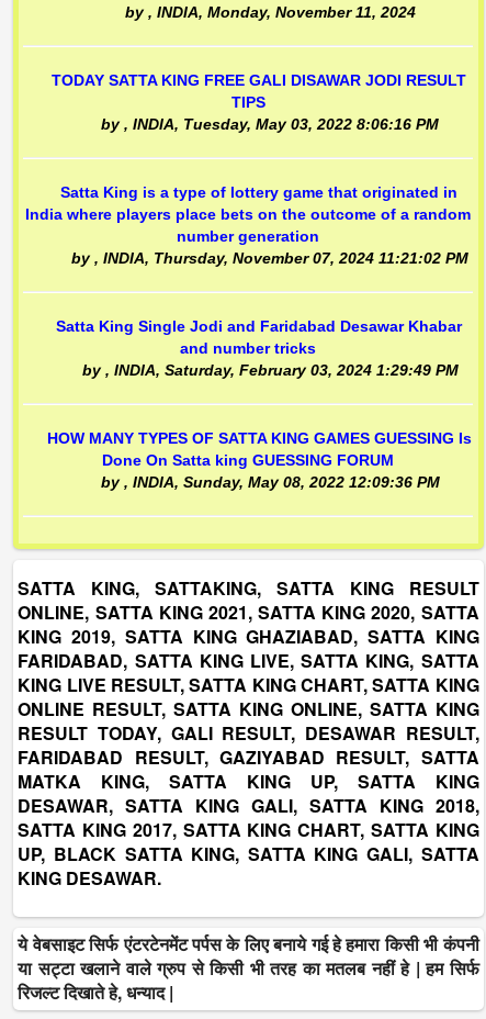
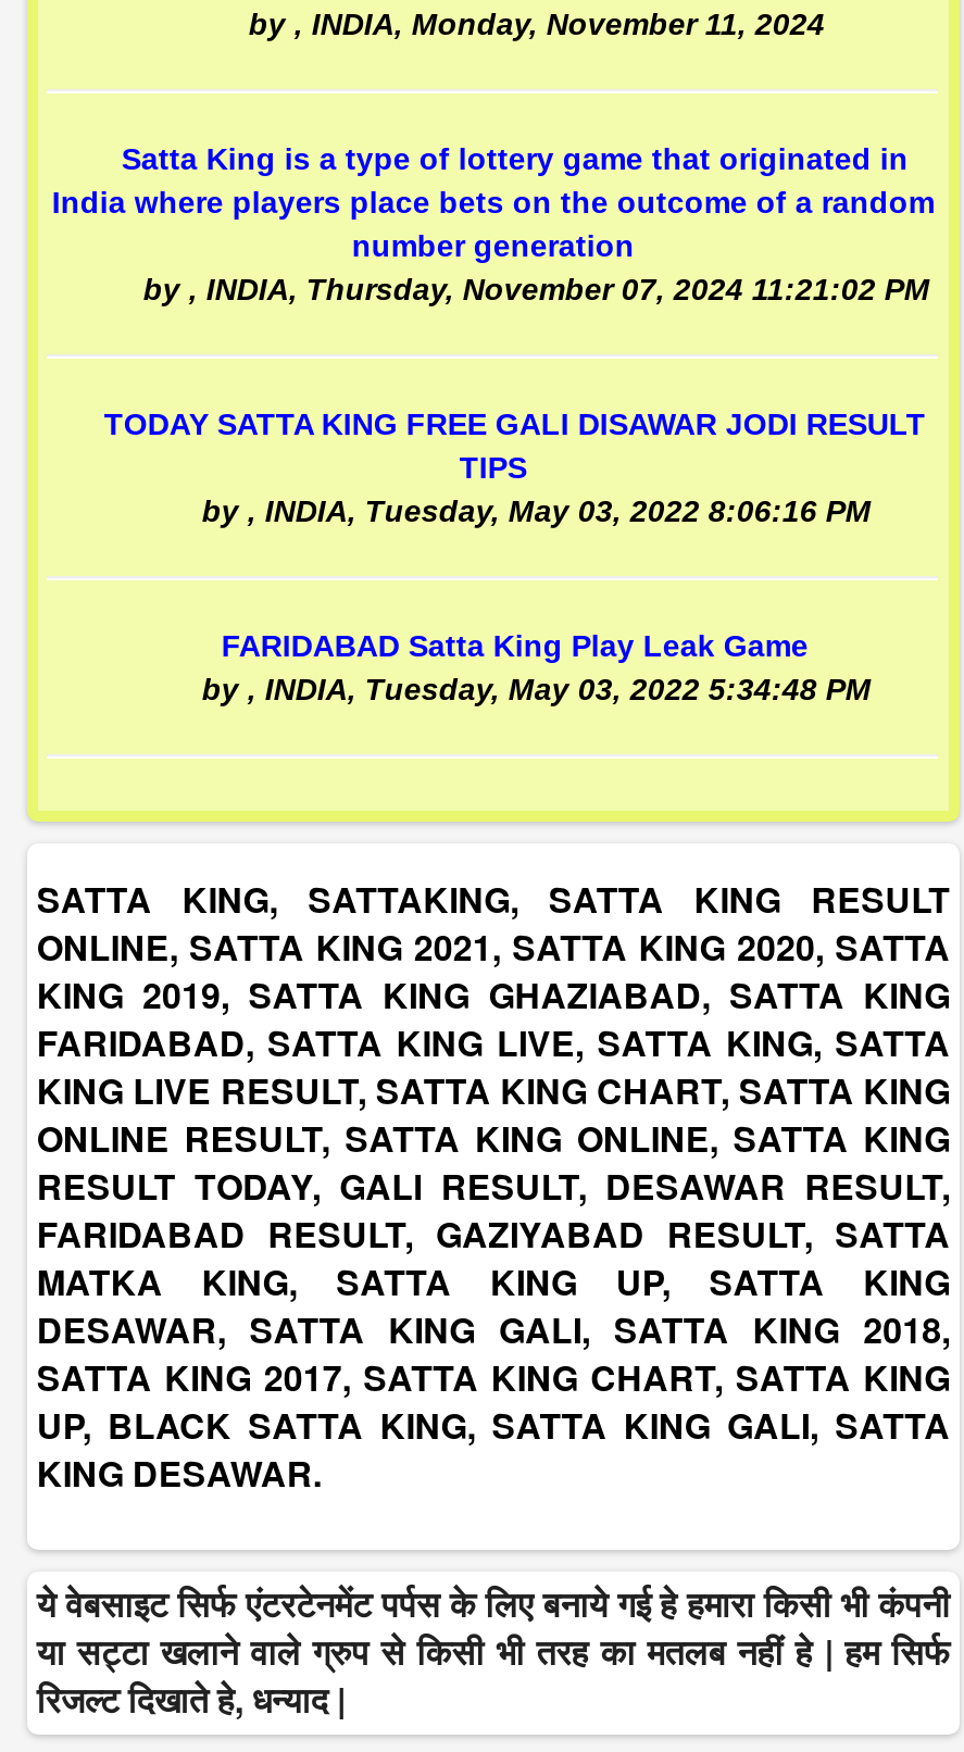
moved [52,71,467,133] -> [104,407,926,528]: TODAY SATTA KING FREE GALI DISAWAR JODI RESULT | TIPS | by, INDIA, Tuesday, May 03, 2022 8:06:16 PM
[56,317,462,379] Satta King Single Jodi and Faridabad Desawar Khabar | and number tricks | by, INDIA, Saturday, February 03, 2024 1:29:49 PM -> none
[47,429,472,491] HOW MANY TYPES OF SATTA KING GAMES GUESSING Is | Done On Satta king GUESSING FORUM | by, INDIA, Sunday, May 08, 2022 12:09:36 PM -> [202,628,871,707] FARIDABAD Satta King Play Leak Game | by, INDIA, Tuesday, May 03, 2022 5:34:48 PM

